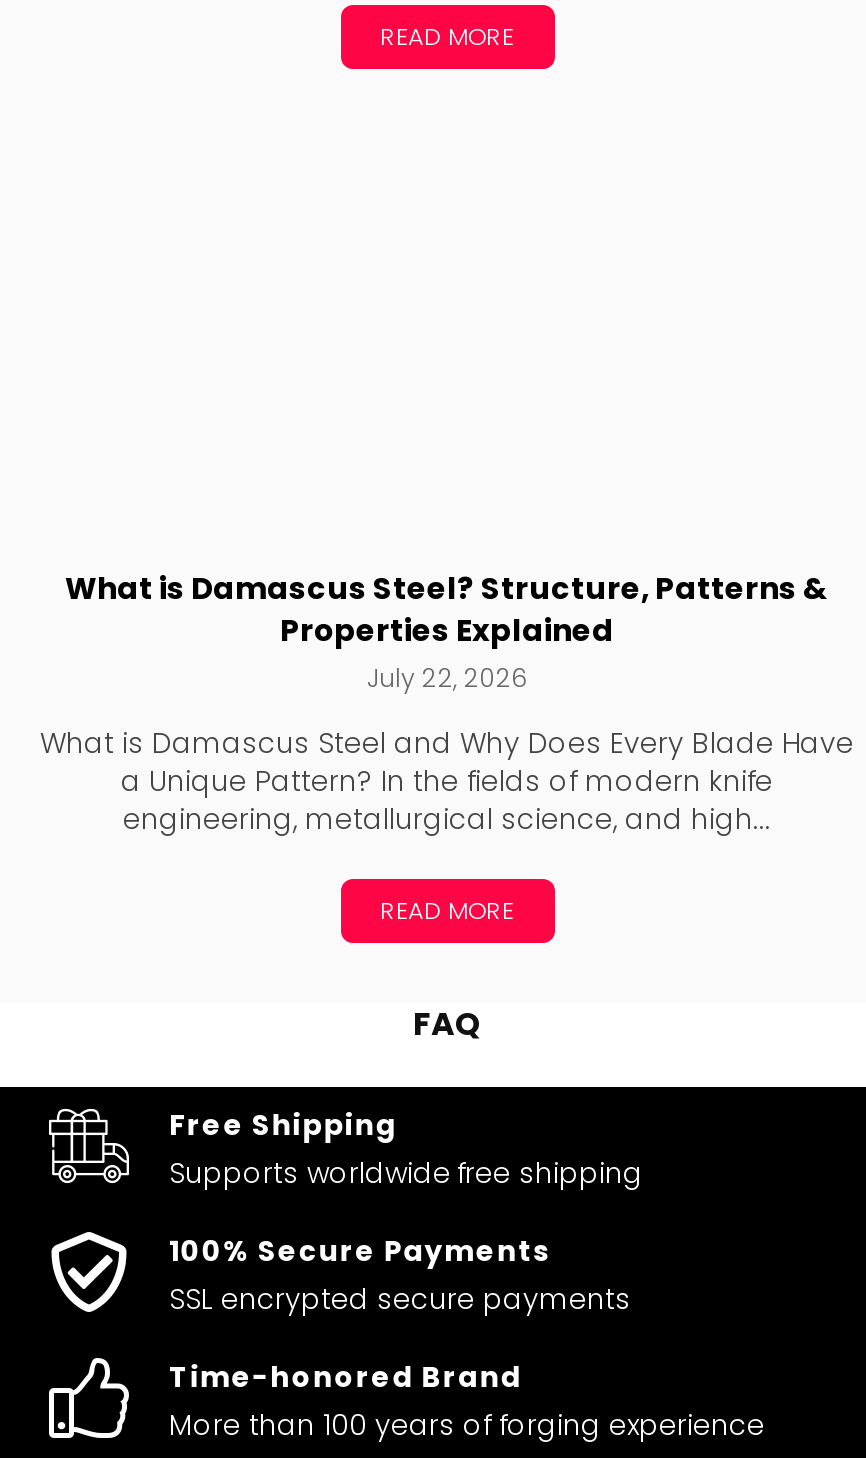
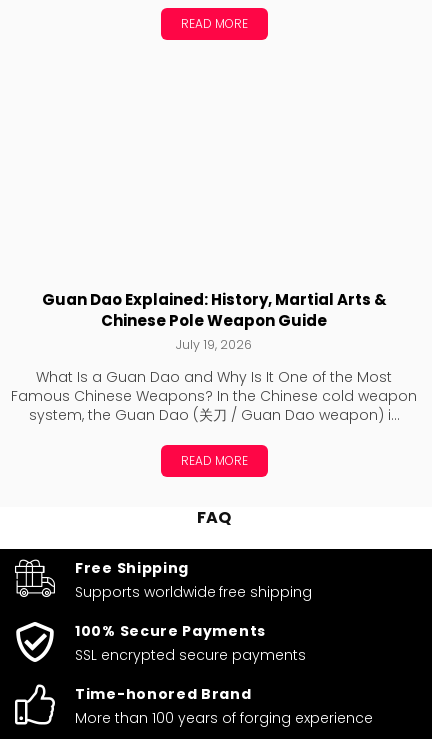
[65,568,829,696] What is Damascus Steel? Structure, Patterns & | Properties Explained | July 22, 2026 -> [41,289,386,353] Guan Dao Explained: History, Martial Arts & | Chinese Pole Weapon Guide | July 19, 2026
[40,724,854,840] What is Damascus Steel and Why Does Every Blade Have | a Unique Pattern? In the fields of modern knife | engineering, metallurgical science, and high... -> [11,367,417,425] What Is a Guan Dao and Why Is It One of the Most | Famous Chinese Weapons? In the Chinese cold weapon | system, the Guan Dao (关刀 / Guan Dao weapon) i...

